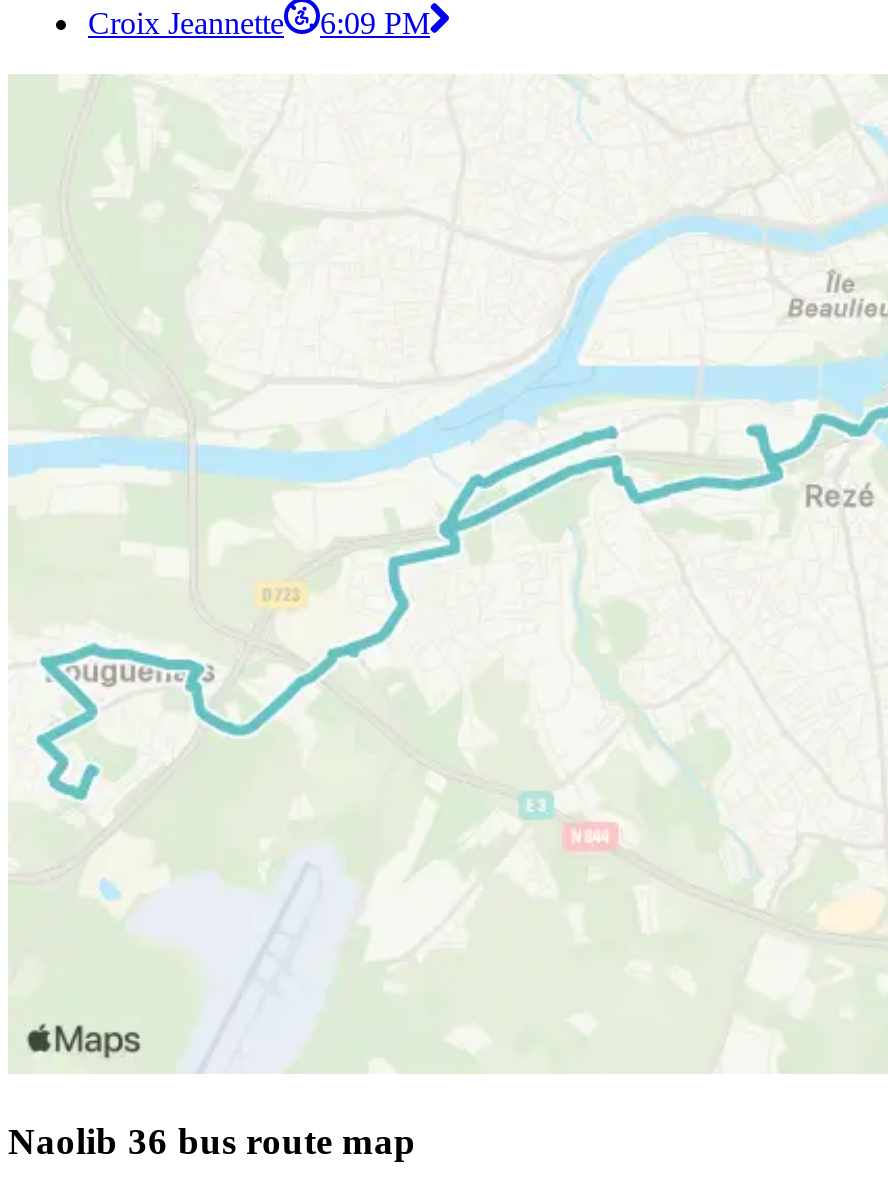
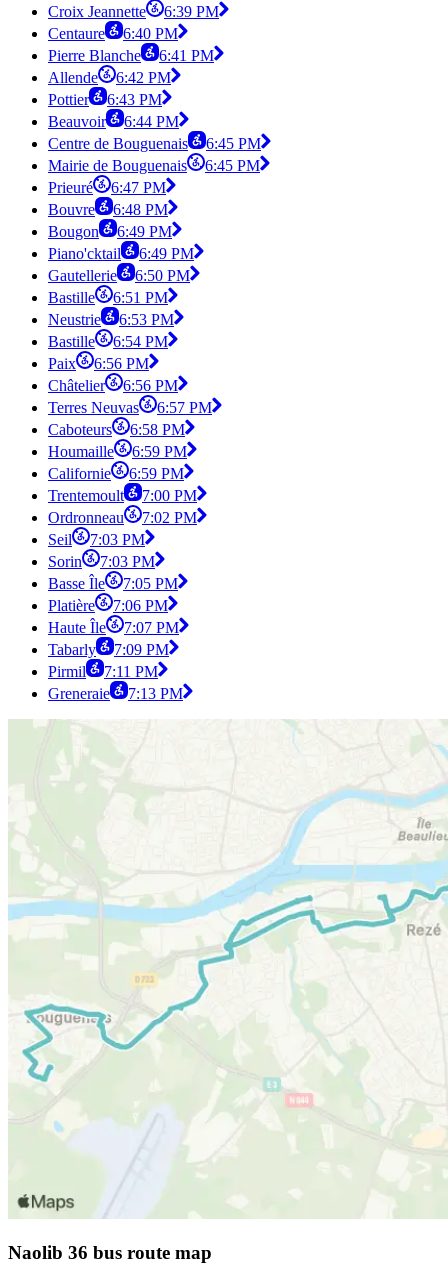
[320,6,430,40] 6:09 PM -> [48,3,261,702] 6:39 PM | Centaure | 6:40 PM | Pierre Blanche | 6:41 PM | Allende | 6:42 PM | Pottier | 6:43 PM | Beauvoir | 6:44 PM | Centre de Bouguenais | 6:45 PM | Mairie de Bouguenais | 6:45 PM | Prieuré | 6:47 PM | Bouvre | 6:48 PM | Bougon | 6:49 PM | Piano'cktail | 6:49 PM | Gautellerie | 6:50 PM | Bastille | 6:51 PM | Neustrie | 6:53 PM | Bastille | 6:54 PM | Paix | 6:56 PM | Châtelier | 6:56 PM | Terres Neuvas | 6:57 PM | Caboteurs | 6:58 PM | Houmaille | 6:59 PM | Californie | 6:59 PM | Trentemoult | 7:00 PM | Ordronneau | 7:02 PM | Seil | 7:03 PM | Sorin | 7:03 PM | Basse Île | 7:05 PM | Platière | 7:06 PM | Haute Île | 7:07 PM | Tabarly | 7:09 PM | Pirmil | 7:11 PM | Greneraie | 7:13 PM

